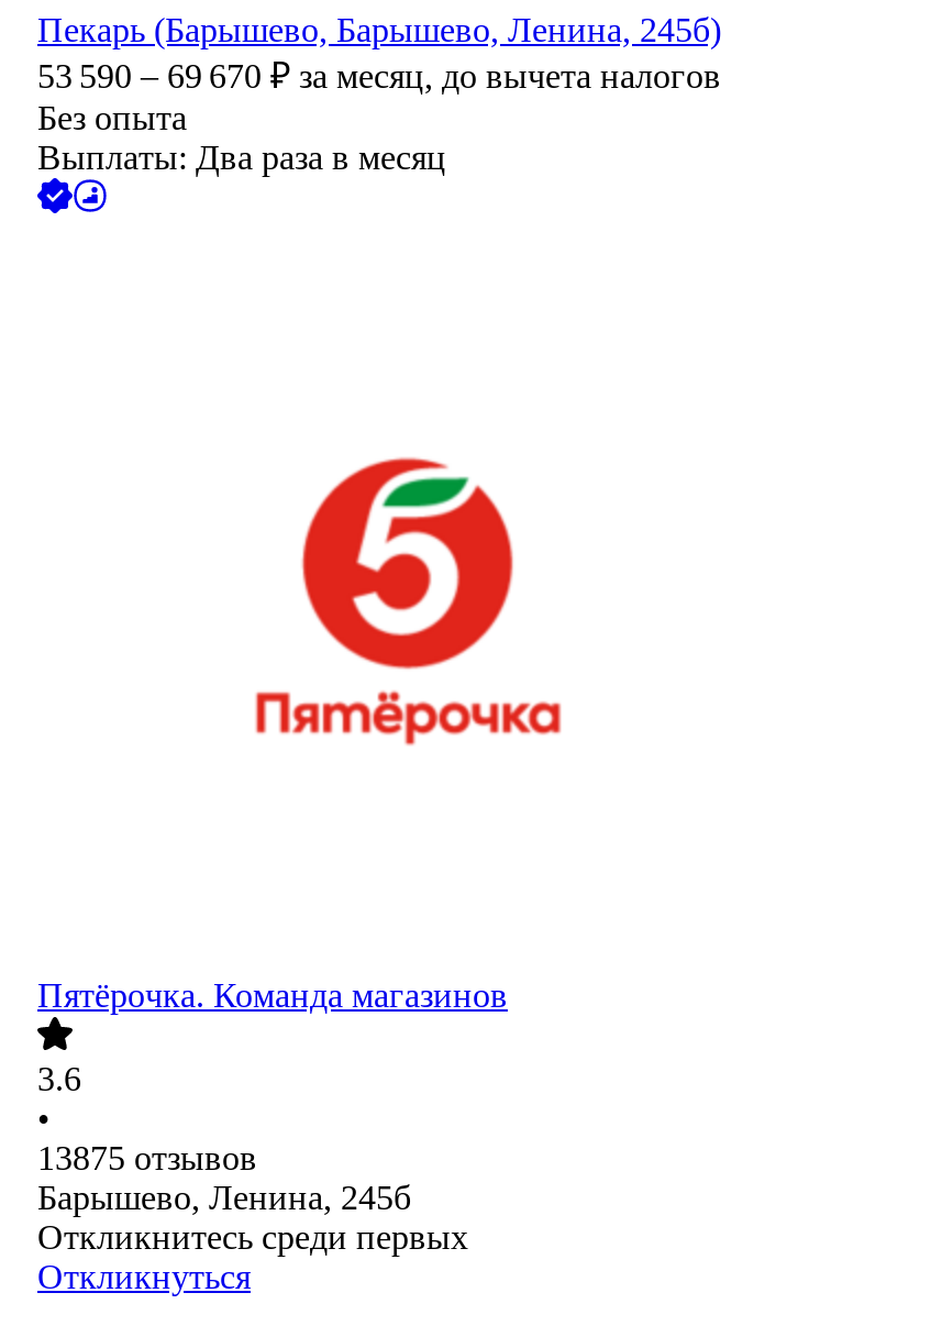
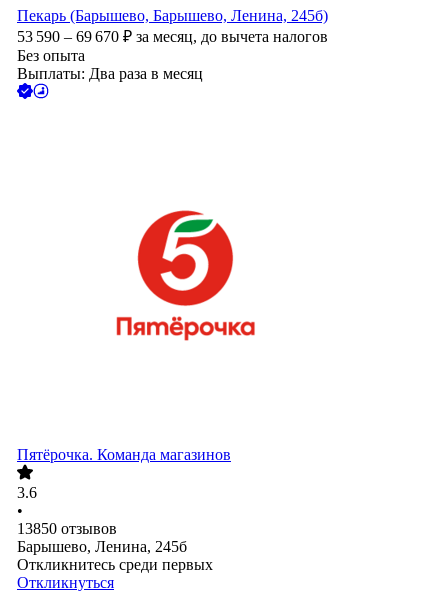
[37,1140,257,1178] 13875 отзывов -> [17,520,117,537] 13850 отзывов

